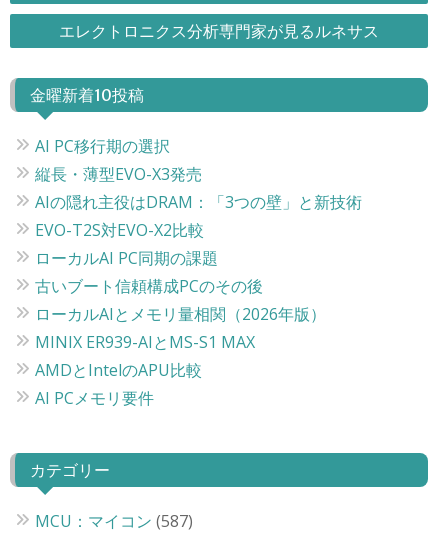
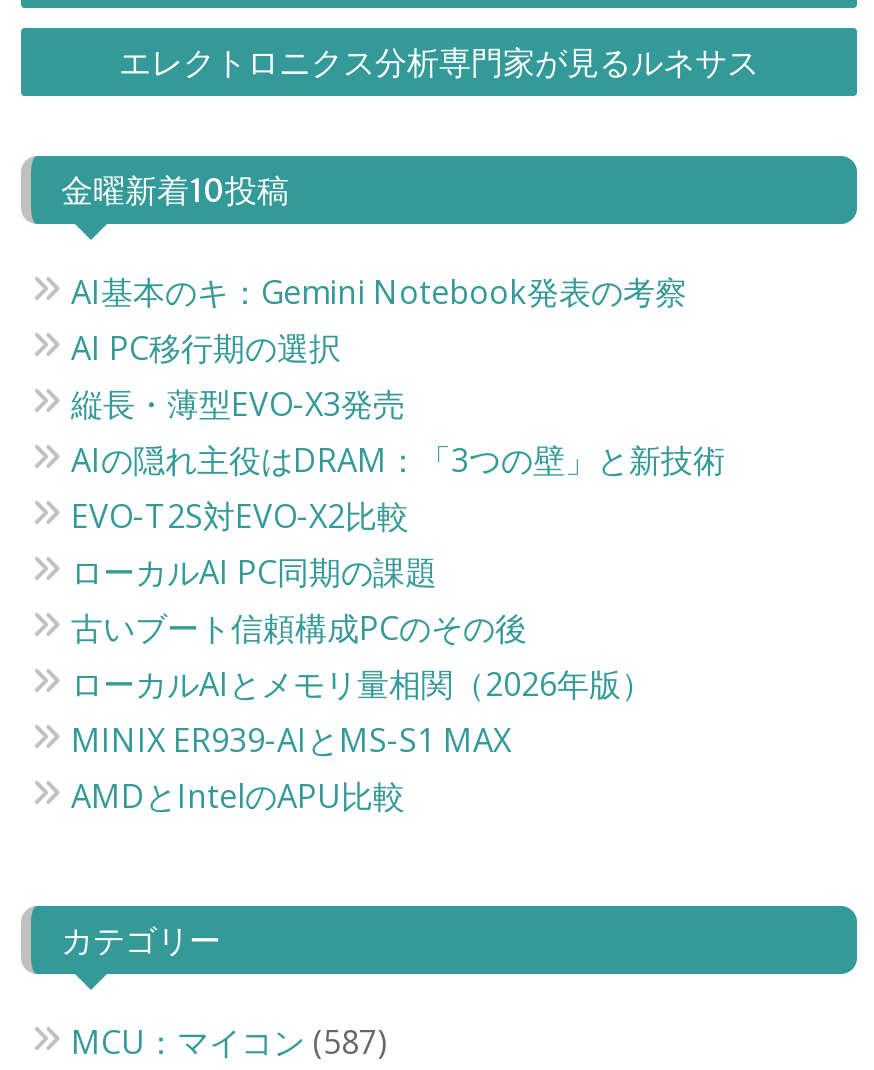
moved [35,135,362,381] -> [71,326,725,818]: AI PC移行期の選択 | 縦長・薄型EVO-X3発売 | AIの隠れ主役はDRAM：「3つの壁」と新技術 | ... | MINIX ER939-AIとMS-S1 MAX | AMDとIntelのAPU比較
none -> [71,270,687,314] AI基本のキ：Gemini Notebook発表の考察
[35,387,154,409] AI PCメモリ要件 -> none

